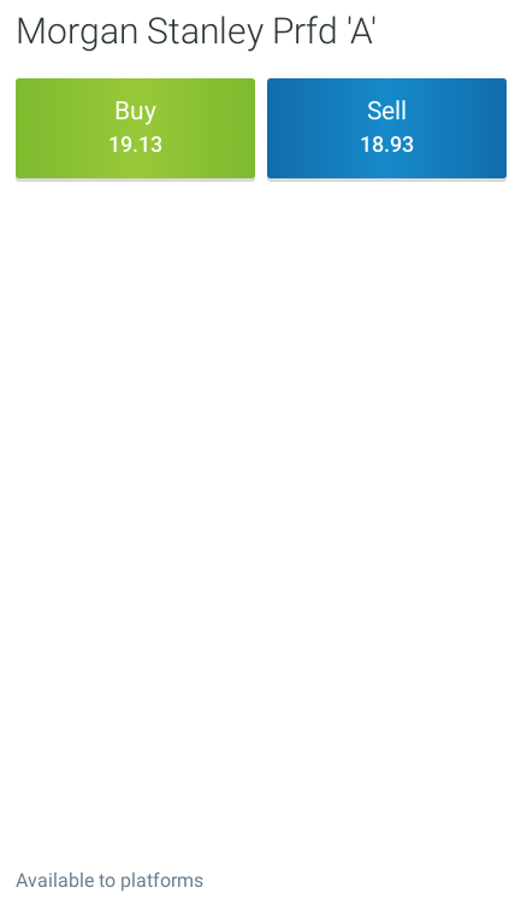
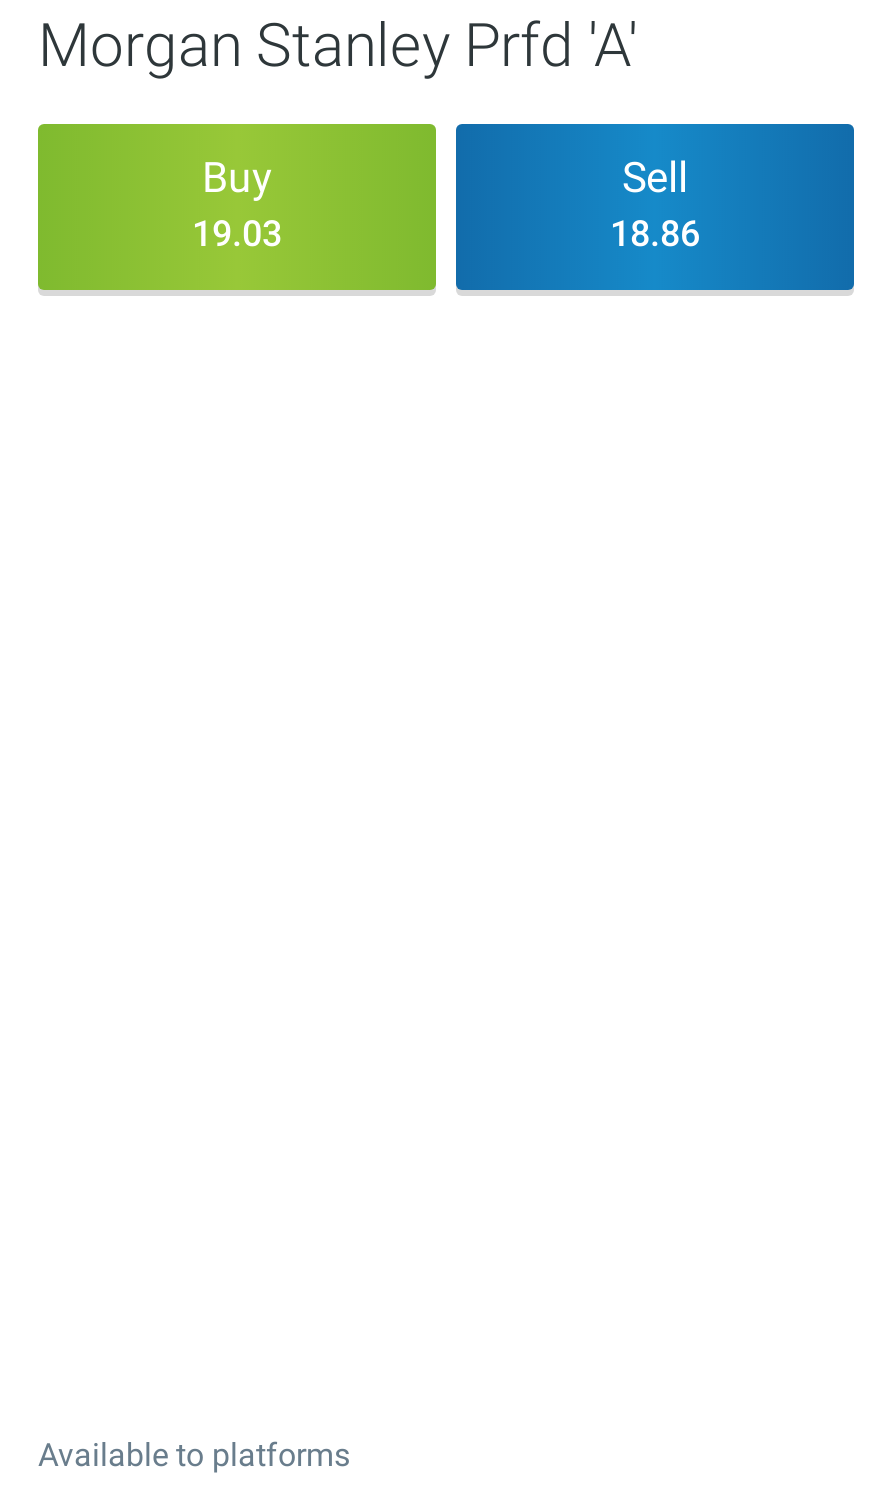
[108,131,162,157] 19.13 -> [192,212,282,254] 19.03
[360,131,414,157] 18.93 -> [610,212,700,254] 18.86

